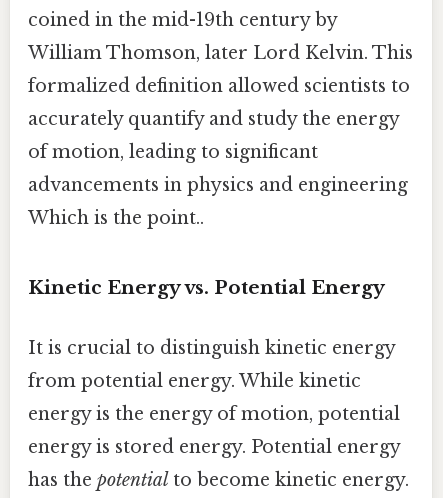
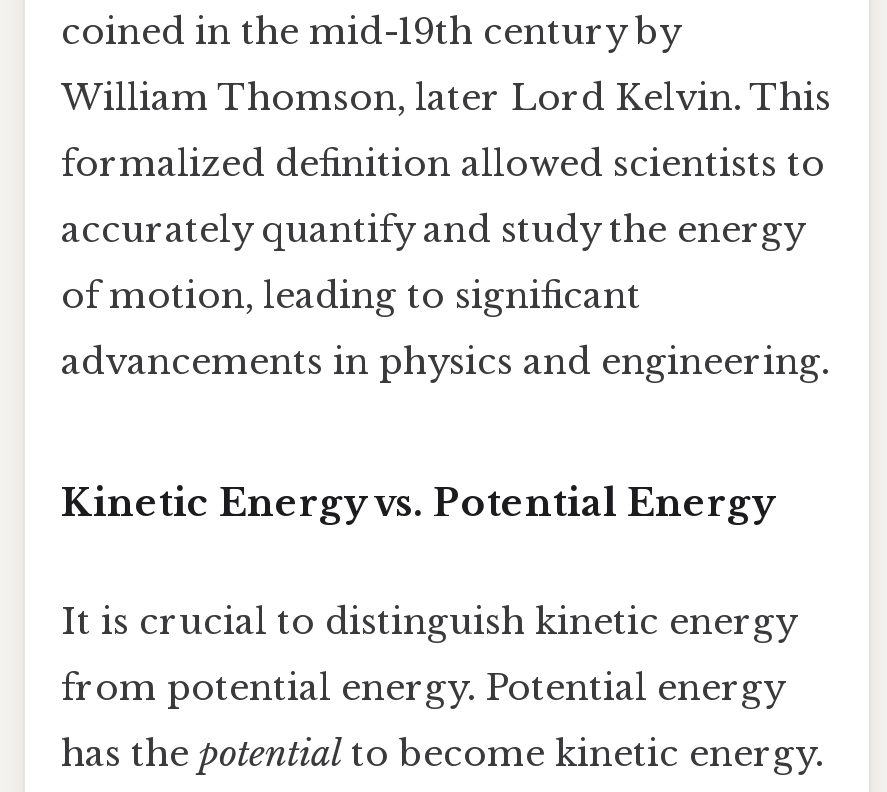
[28,174,408,229] advancements in physics and engineering | Which is the point.. -> [61,341,829,385] advancements in physics and engineering.
[28,370,400,458] from potential energy. While kinetic | energy is the energy of motion, potential | energy is stored energy. Potential energy -> [61,667,783,711] from potential energy. Potential energy

